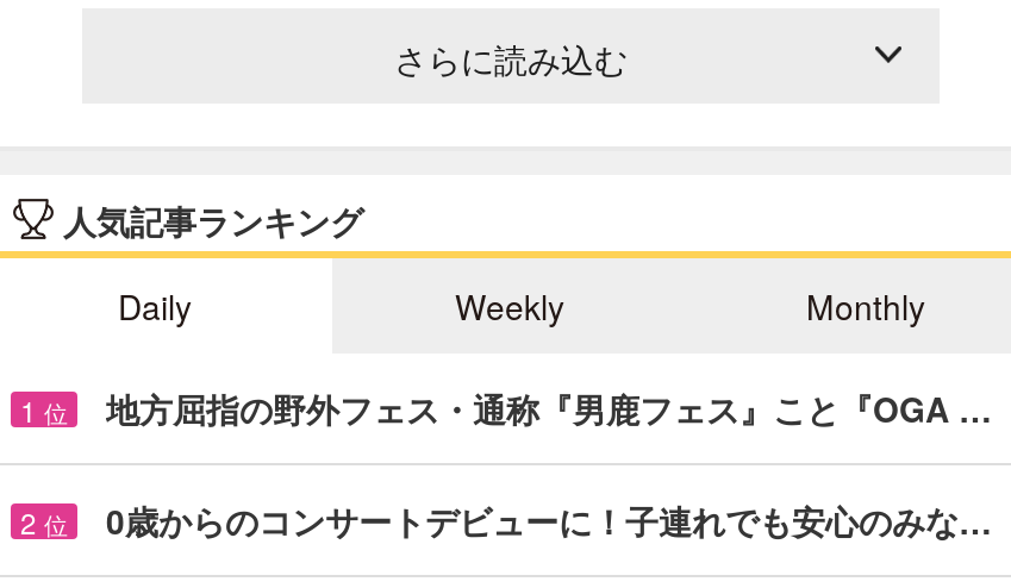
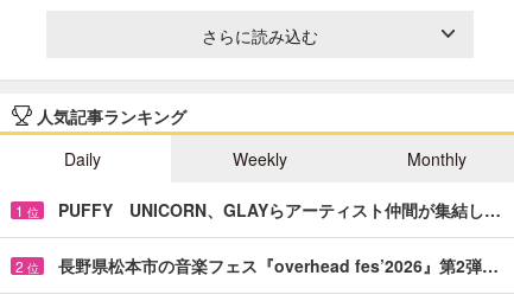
[106,384,992,432] 地方屈指の野外フェス・通称『男鹿フェス』こと『OGA … -> [58,198,501,221] PUFFY UNICORN、GLAYらアーティスト仲間が集結し…
[106,496,992,543] 0歳からのコンサートデビューに！子連れでも安心のみな… -> [58,253,499,277] 長野県松本市の音楽フェス『overhead fes’2026』第2弾…

